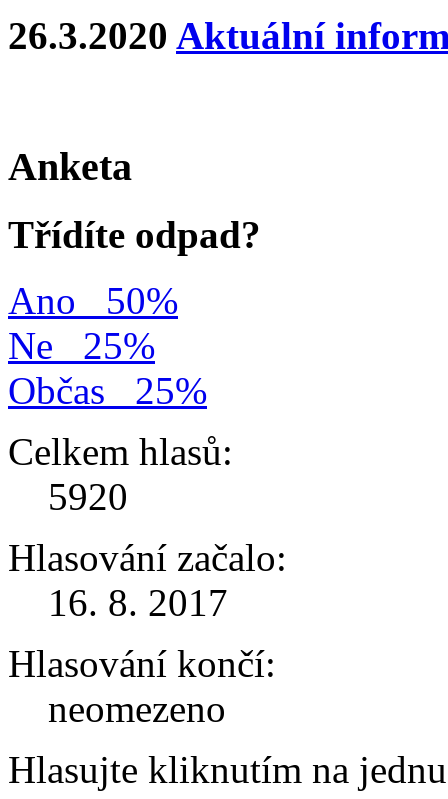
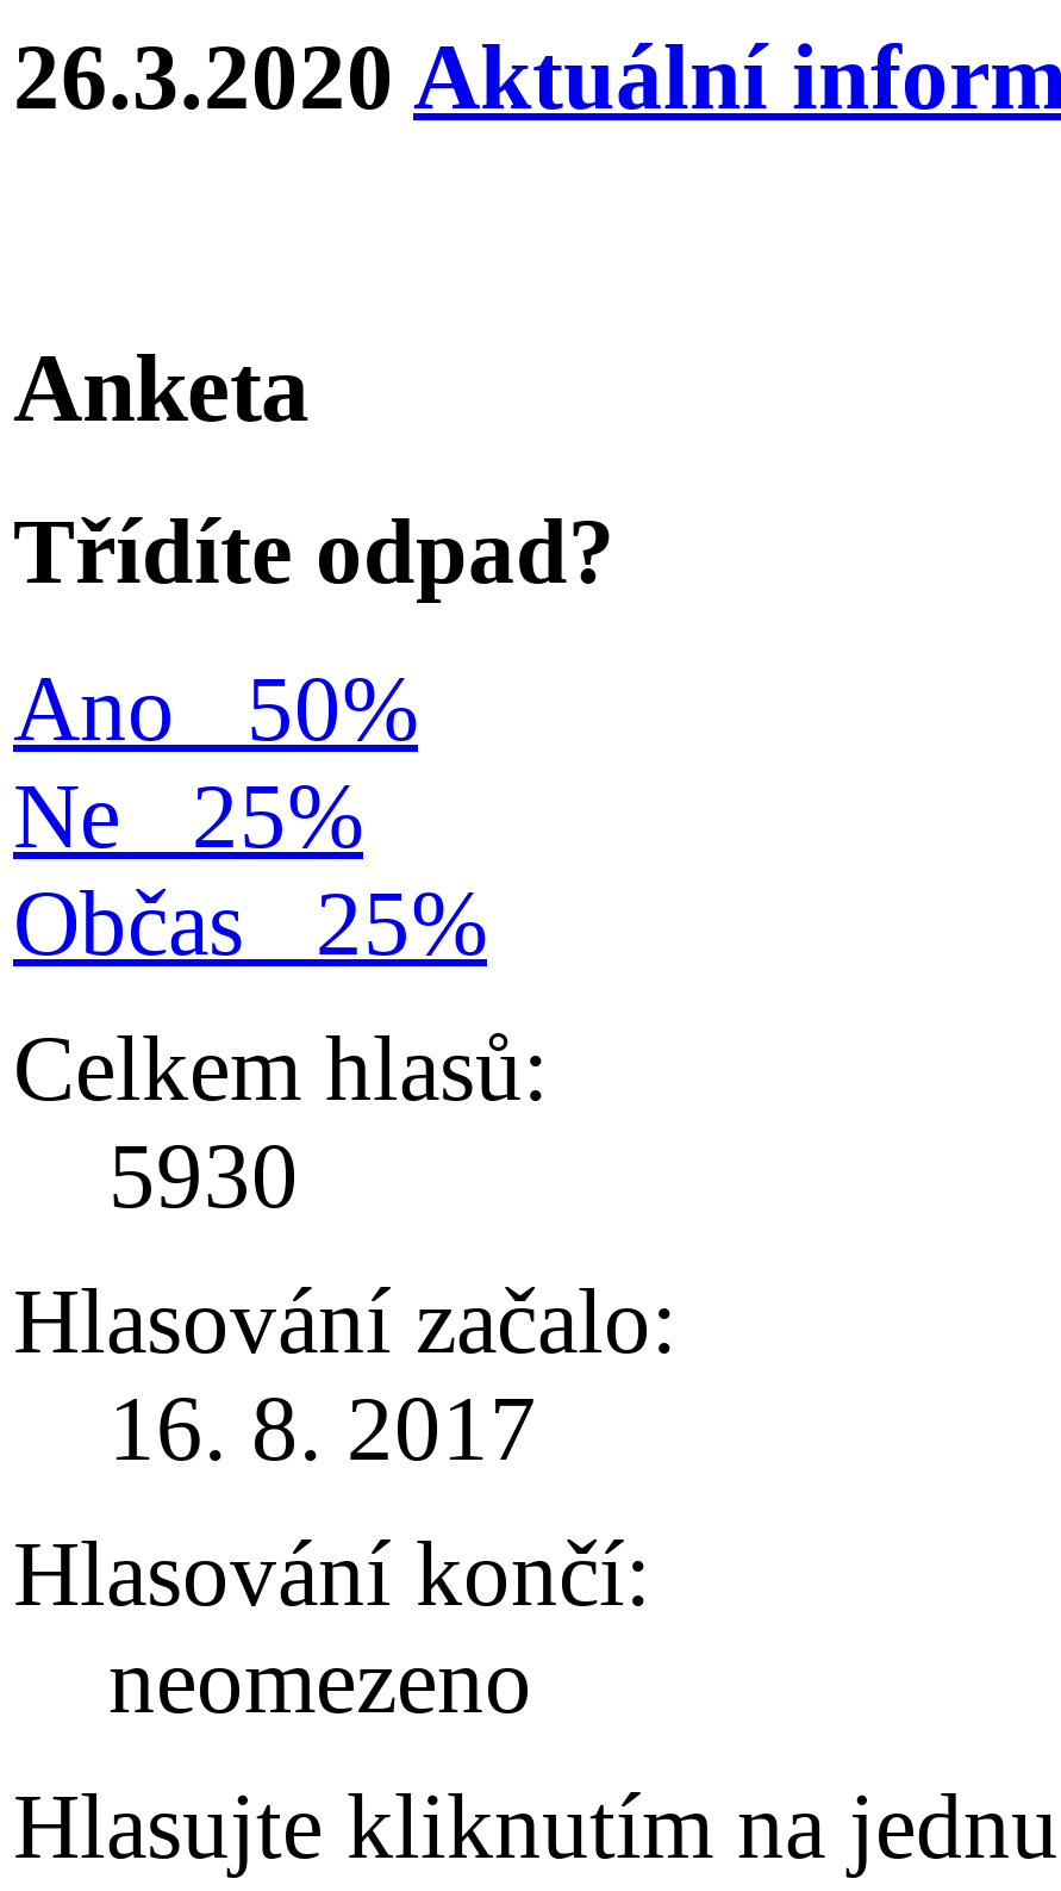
[48,475,128,518] 5920 -> [108,1123,299,1226] 5930

